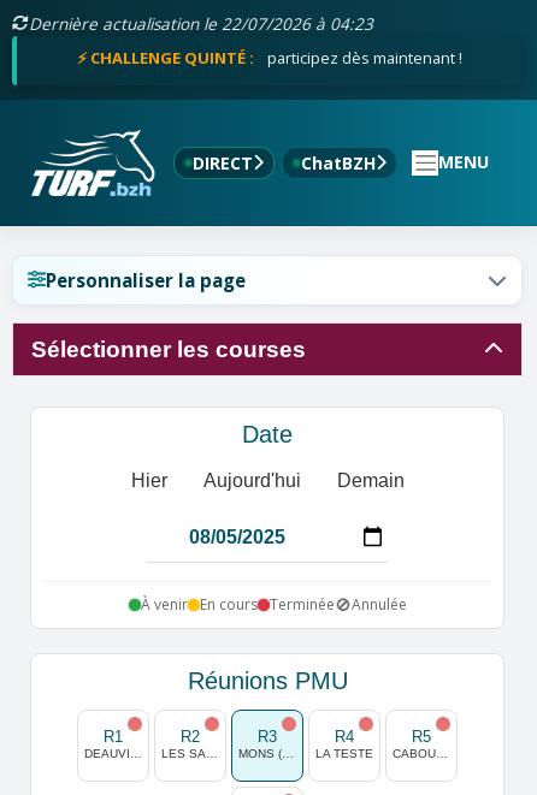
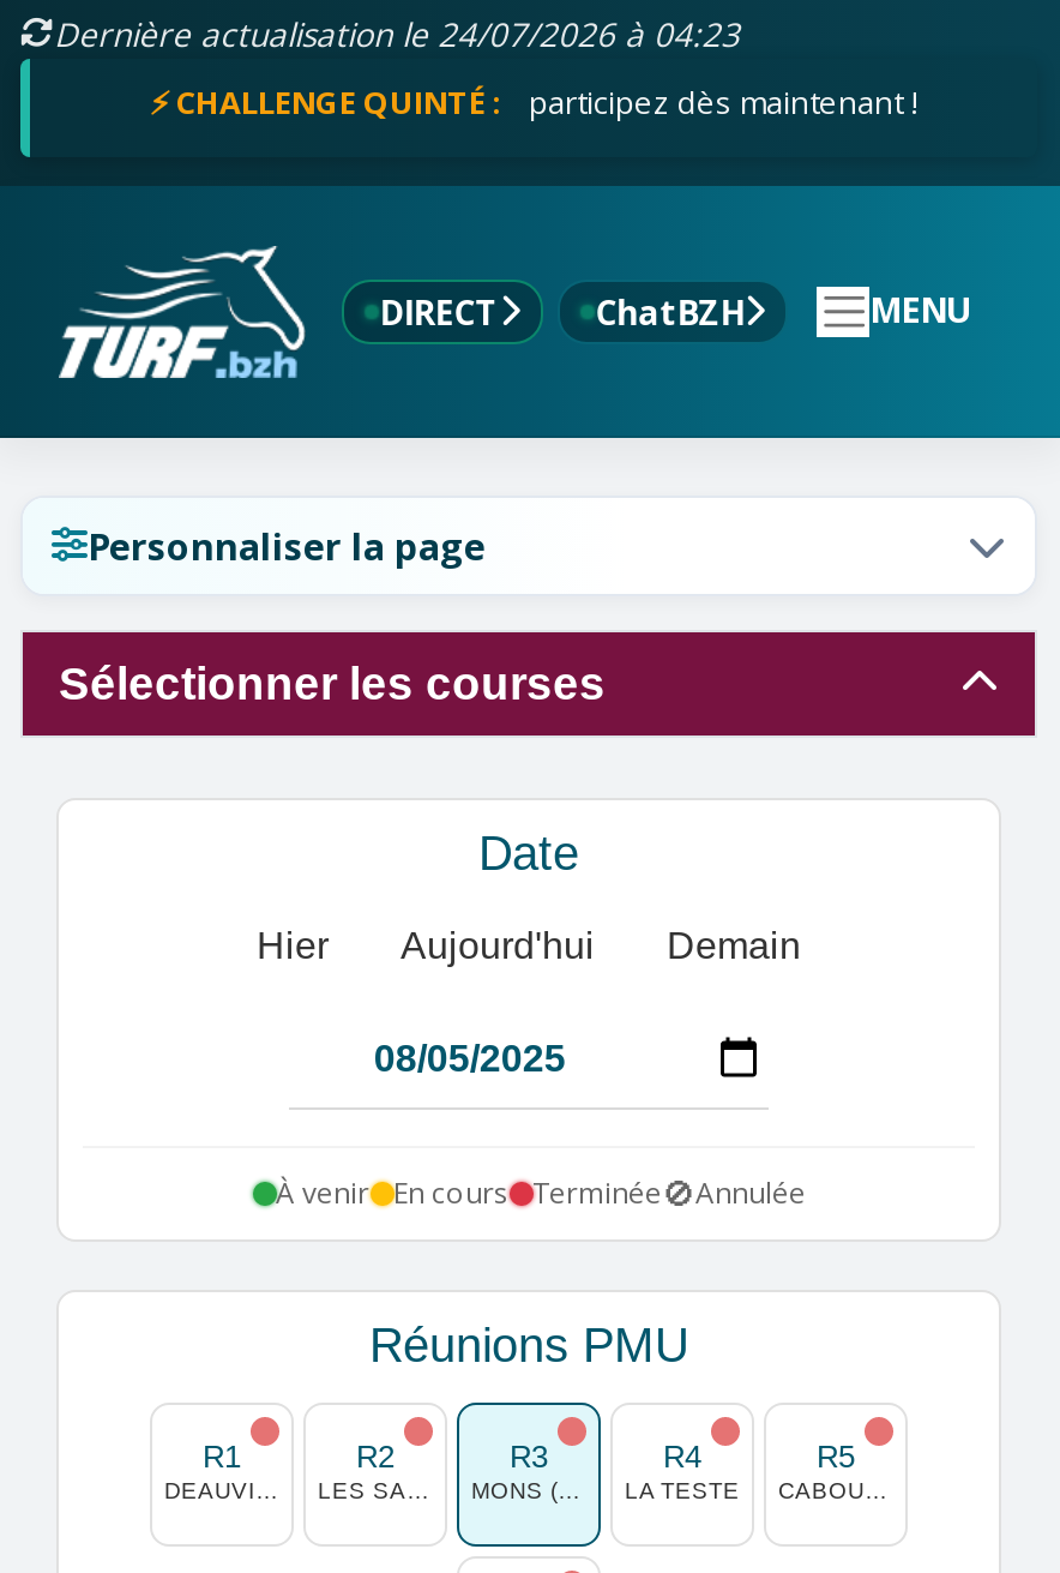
[29,12,373,35] Dernière actualisation le 22/07/2026 à 04:23 -> [54,11,740,56] Dernière actualisation le 24/07/2026 à 04:23

